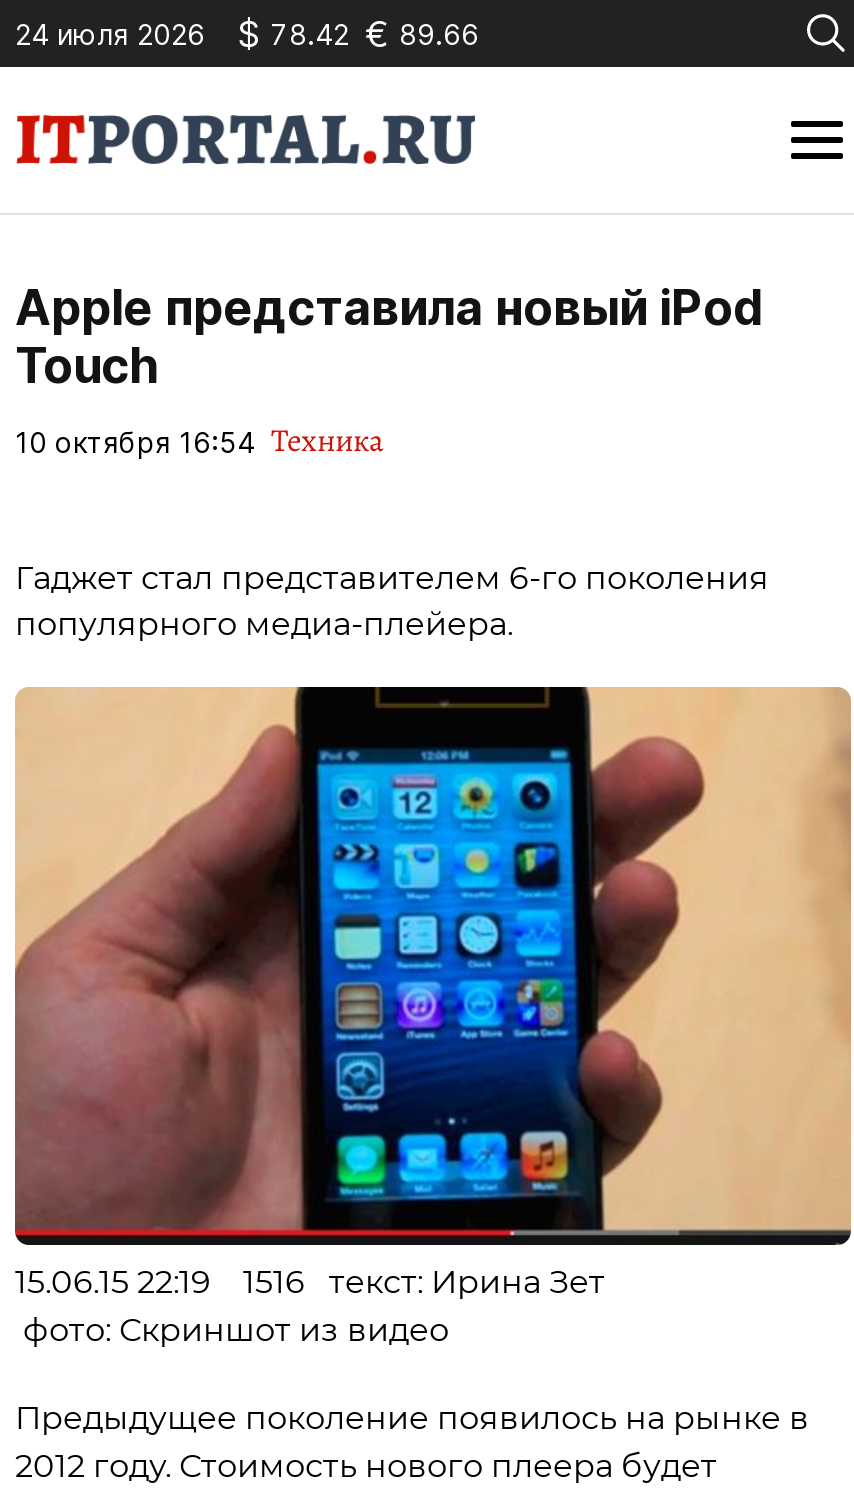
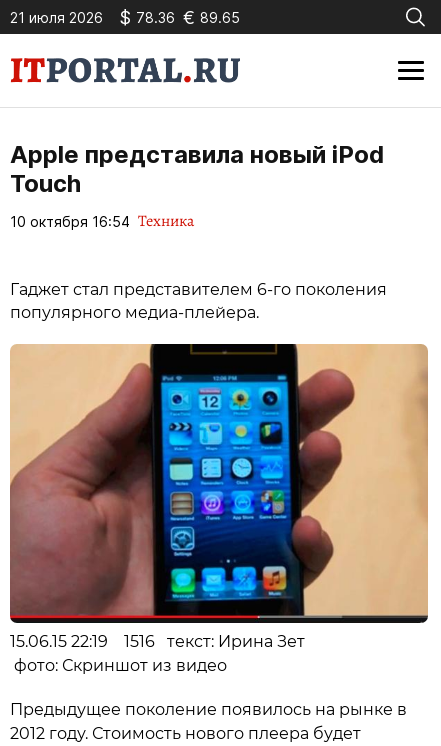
[15,16,205,50] 24 июля 2026 -> [10,8,103,25] 21 июля 2026
[237,12,479,54] $ 78.42 € 89.66 -> [119,6,240,27] $ 78.36 € 89.65

